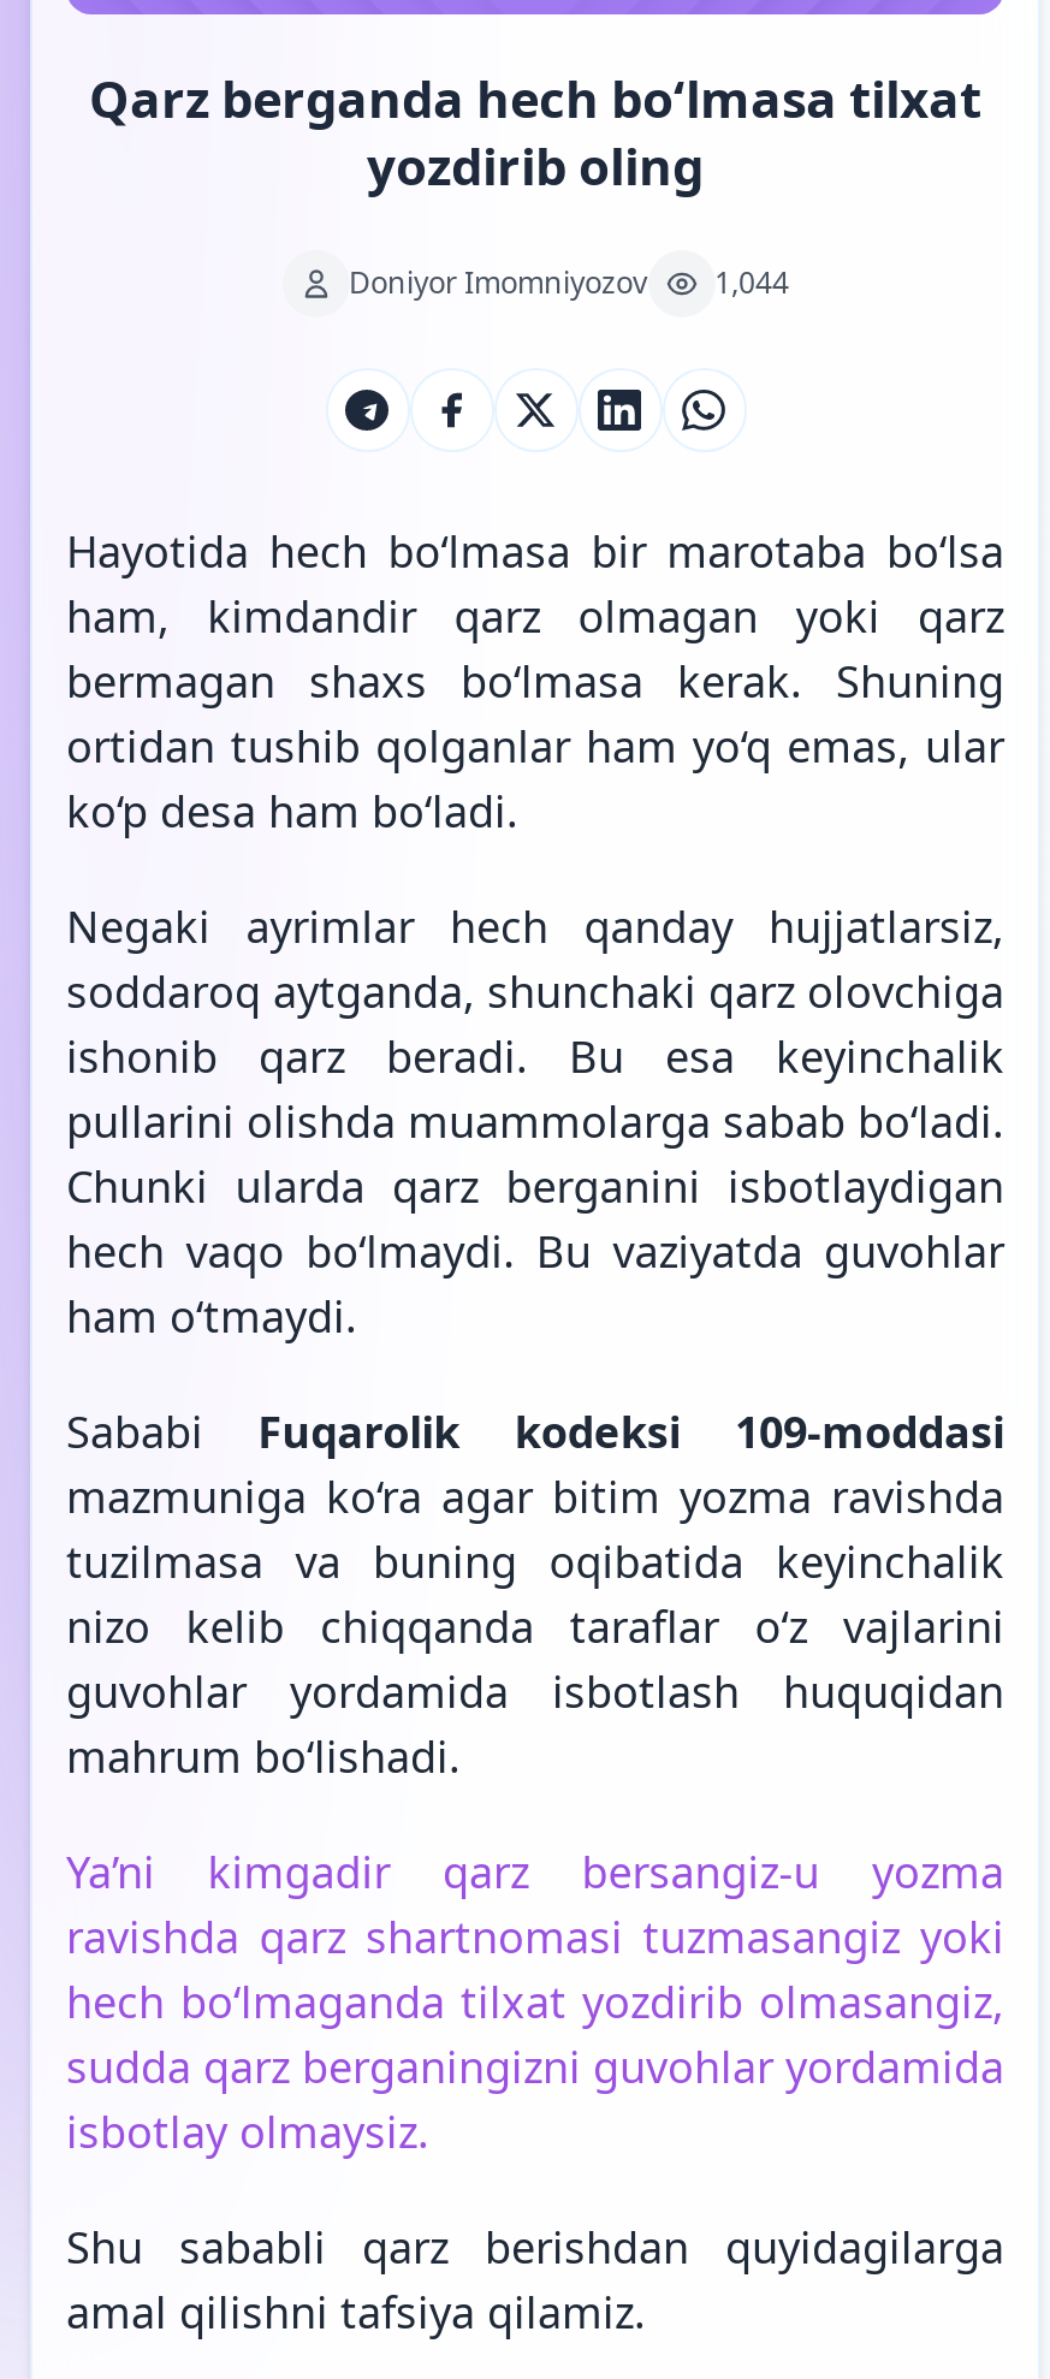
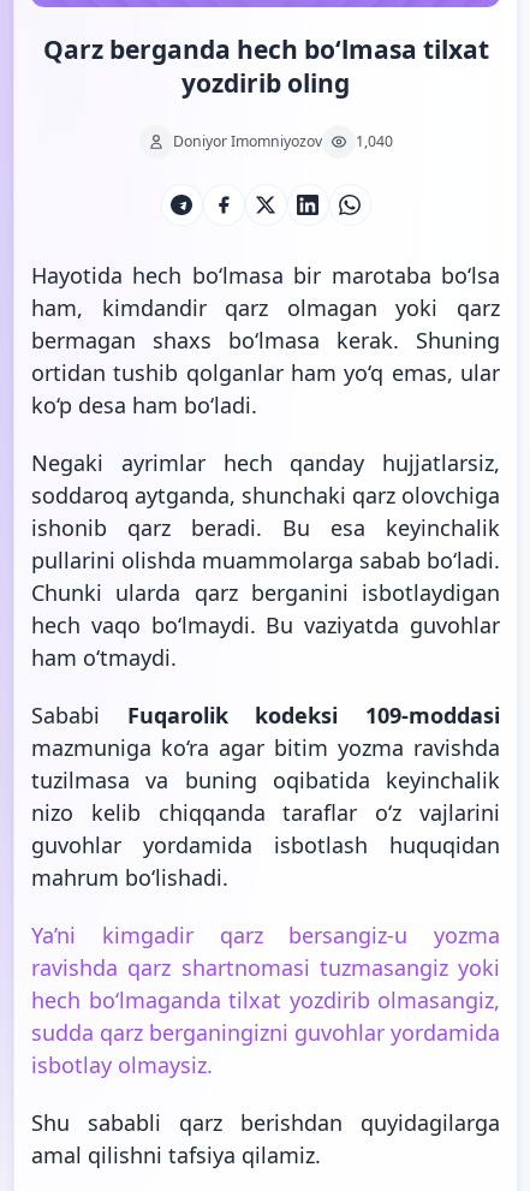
[349,263,789,304] Doniyor Imomniyozov 1,044 -> [172,131,392,152] Doniyor Imomniyozov 1,040

